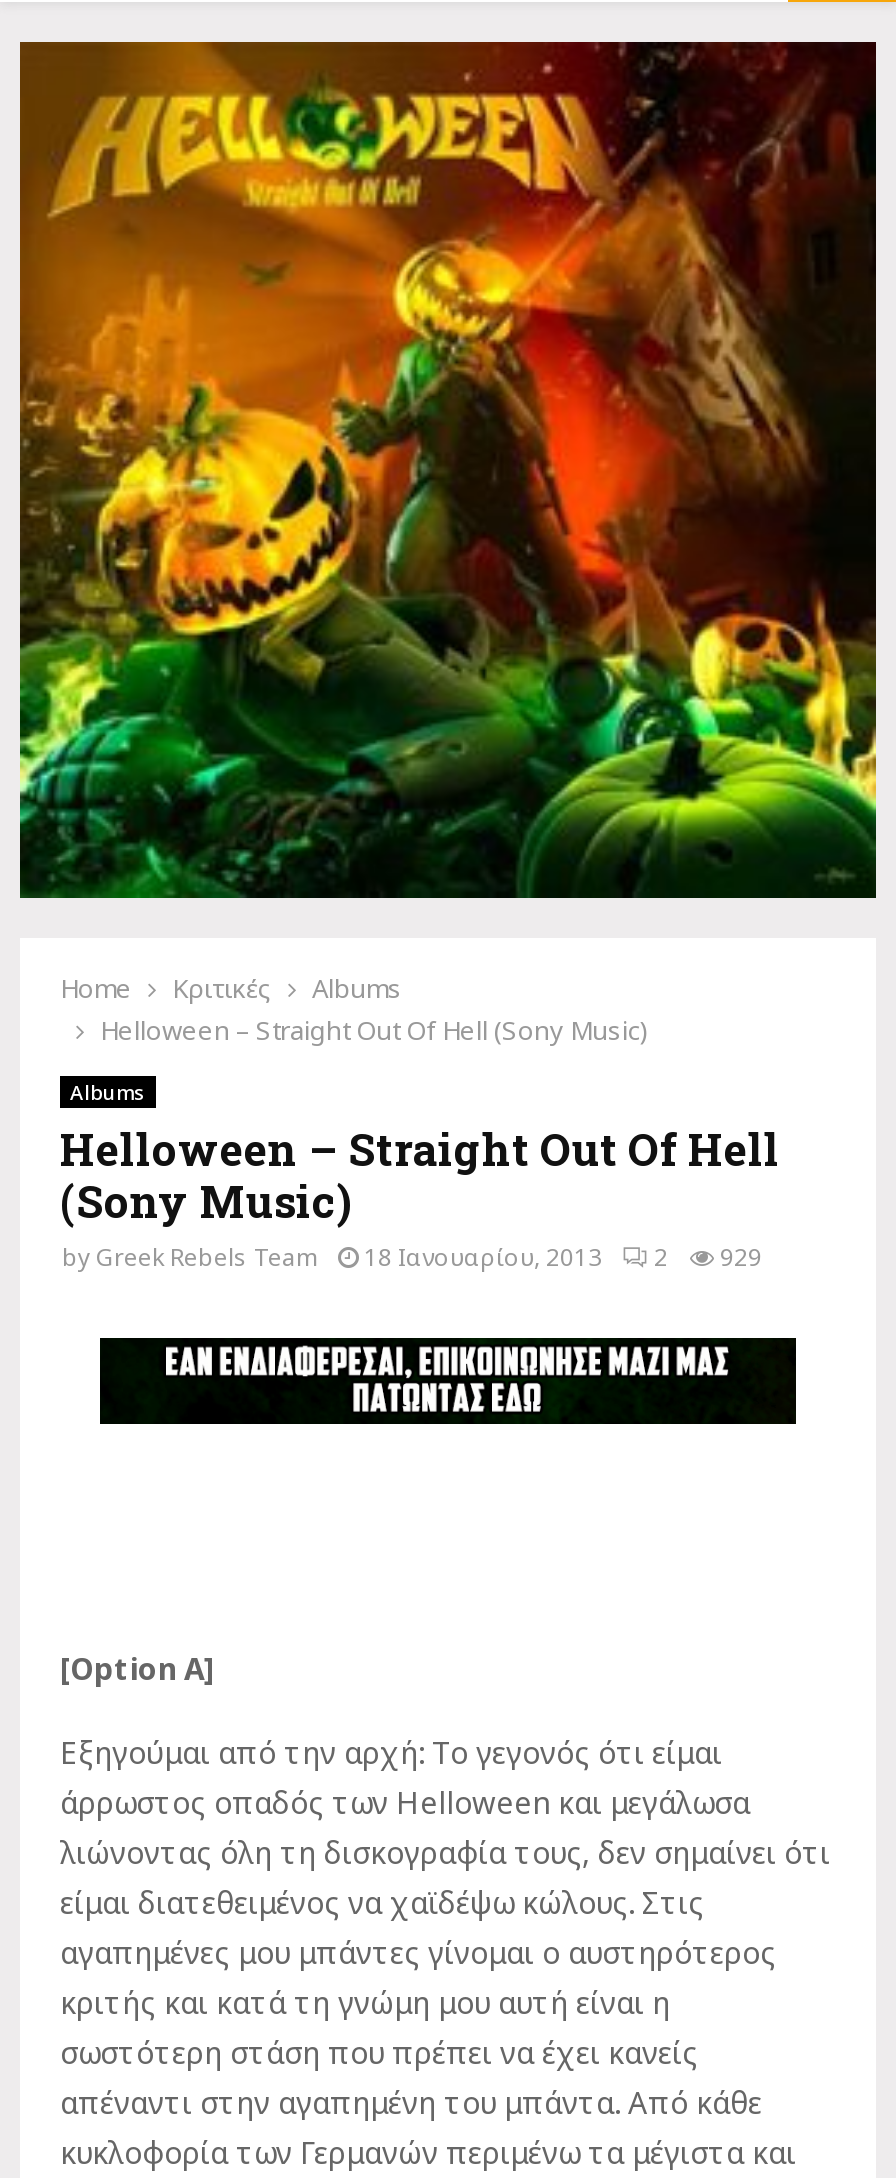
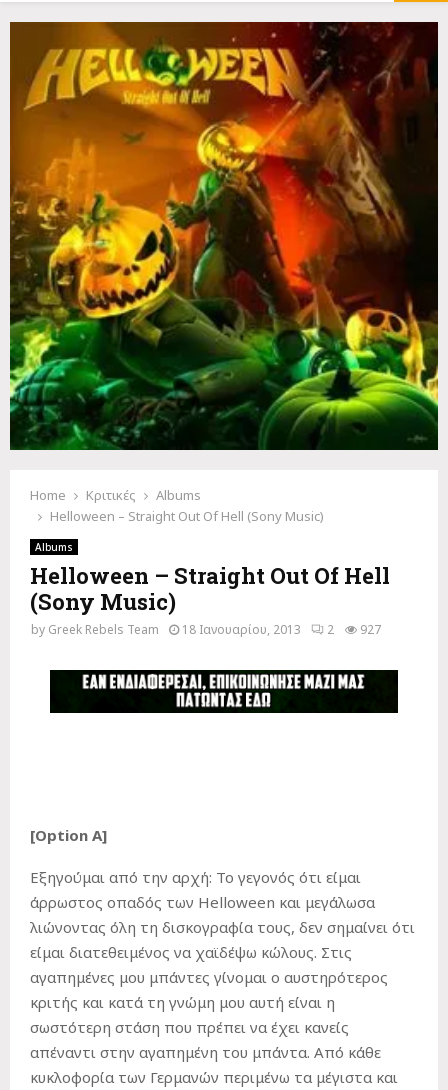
[62,1240,762,1274] by Greek Rebels Team 18 Ιανουαρίου, 2013 2 929 -> [31,621,381,638] by Greek Rebels Team 18 Ιανουαρίου, 2013 2 927

